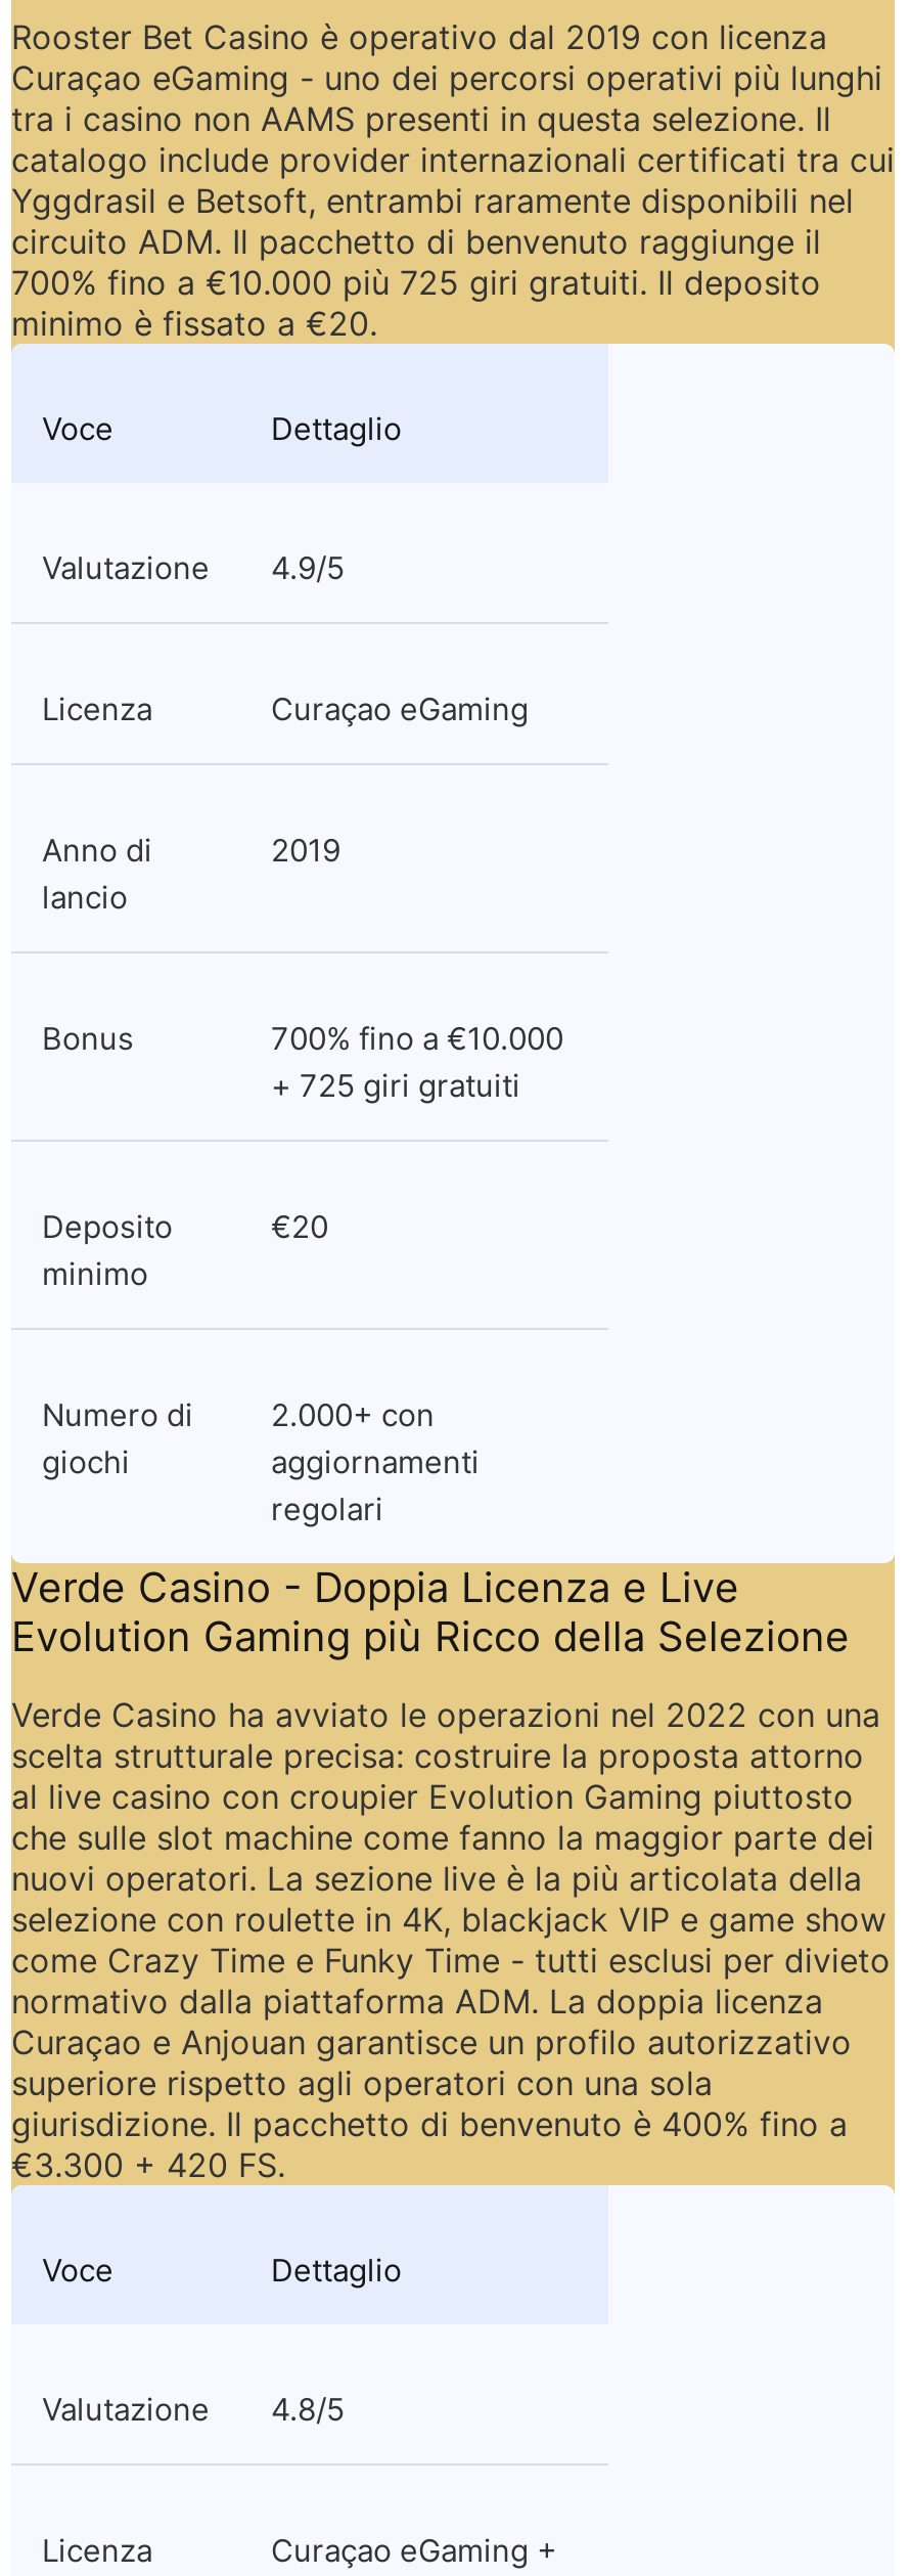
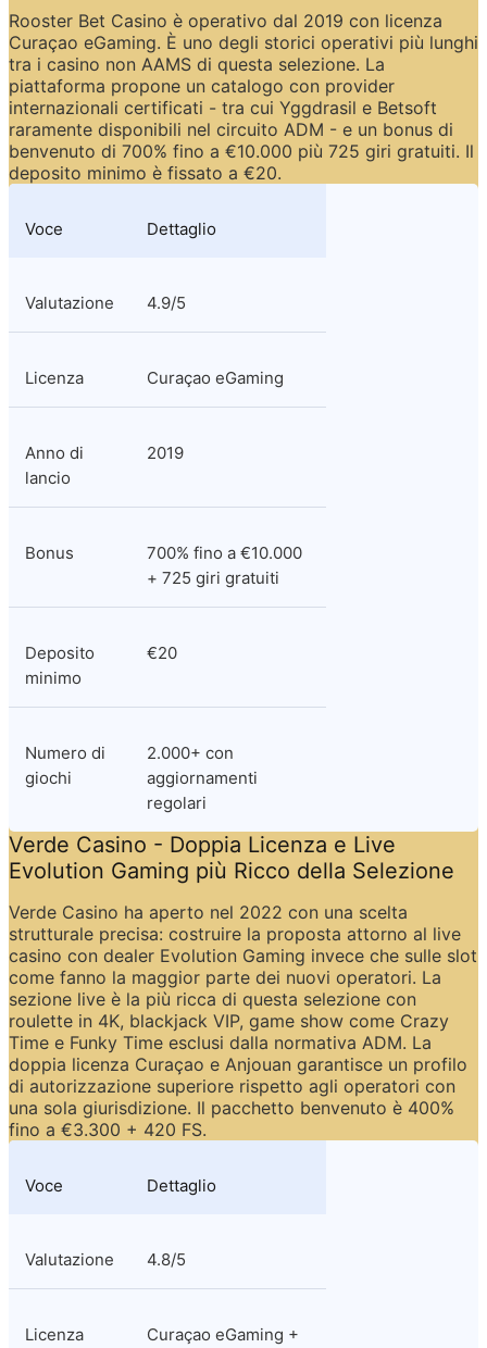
[11,57,895,344] Curaçao eGaming - uno dei percorsi operativi più lunghi | tra i casino non AAMS presenti in questa selezione. Il | catalogo include provider internazionali certificati tra cui | Yggdrasil e Betsoft, entrambi raramente disponibili nel | circuito ADM. Il pacchetto di benvenuto raggiunge il | 700% fino a €10.000 più 725 giri gratuiti. Il deposito | minimo è fissato a €20. -> [9,32,478,184] Curaçao eGaming. È uno degli storici operativi più lunghi | tra i casino non AAMS di questa selezione. La | piattaforma propone un catalogo con provider | internazionali certificati - tra cui Yggdrasil e Betsoft | raramente disponibili nel circuito ADM - e un bonus di | benvenuto di 700% fino a €10.000 più 725 giri gratuiti. Il | deposito minimo è fissato a €20.
[11,1694,891,2185] Verde Casino ha avviato le operazioni nel 2022 con una | scelta strutturale precisa: costruire la proposta attorno | al live casino con croupier Evolution Gaming piuttosto | che sulle slot machine come fanno la maggior parte dei | nuovi operatori. La sezione live è la più articolata della | selezione con roulette in 4K, blackjack VIP e game show | come Crazy Time e Funky Time - tutti esclusi per divieto | normativo dalla piattaforma ADM. La doppia licenza | Curaçao e Anjouan garantisce un profilo autorizzativo | superiore rispetto agli operatori con una sola | giurisdizione. Il pacchetto di benvenuto è 400% fino a | €3.300 + 420 FS. -> [9,901,477,1140] Verde Casino ha aperto nel 2022 con una scelta | strutturale precisa: costruire la proposta attorno al live | casino con dealer Evolution Gaming invece che sulle slot | come fanno la maggior parte dei nuovi operatori. La | sezione live è la più ricca di questa selezione con | roulette in 4K, blackjack VIP, game show come Crazy | Time e Funky Time esclusi dalla normativa ADM. La | doppia licenza Curaçao e Anjouan garantisce un profilo | di autorizzazione superiore rispetto agli operatori con | una sola giurisdizione. Il pacchetto benvenuto è 400% | fino a €3.300 + 420 FS.

